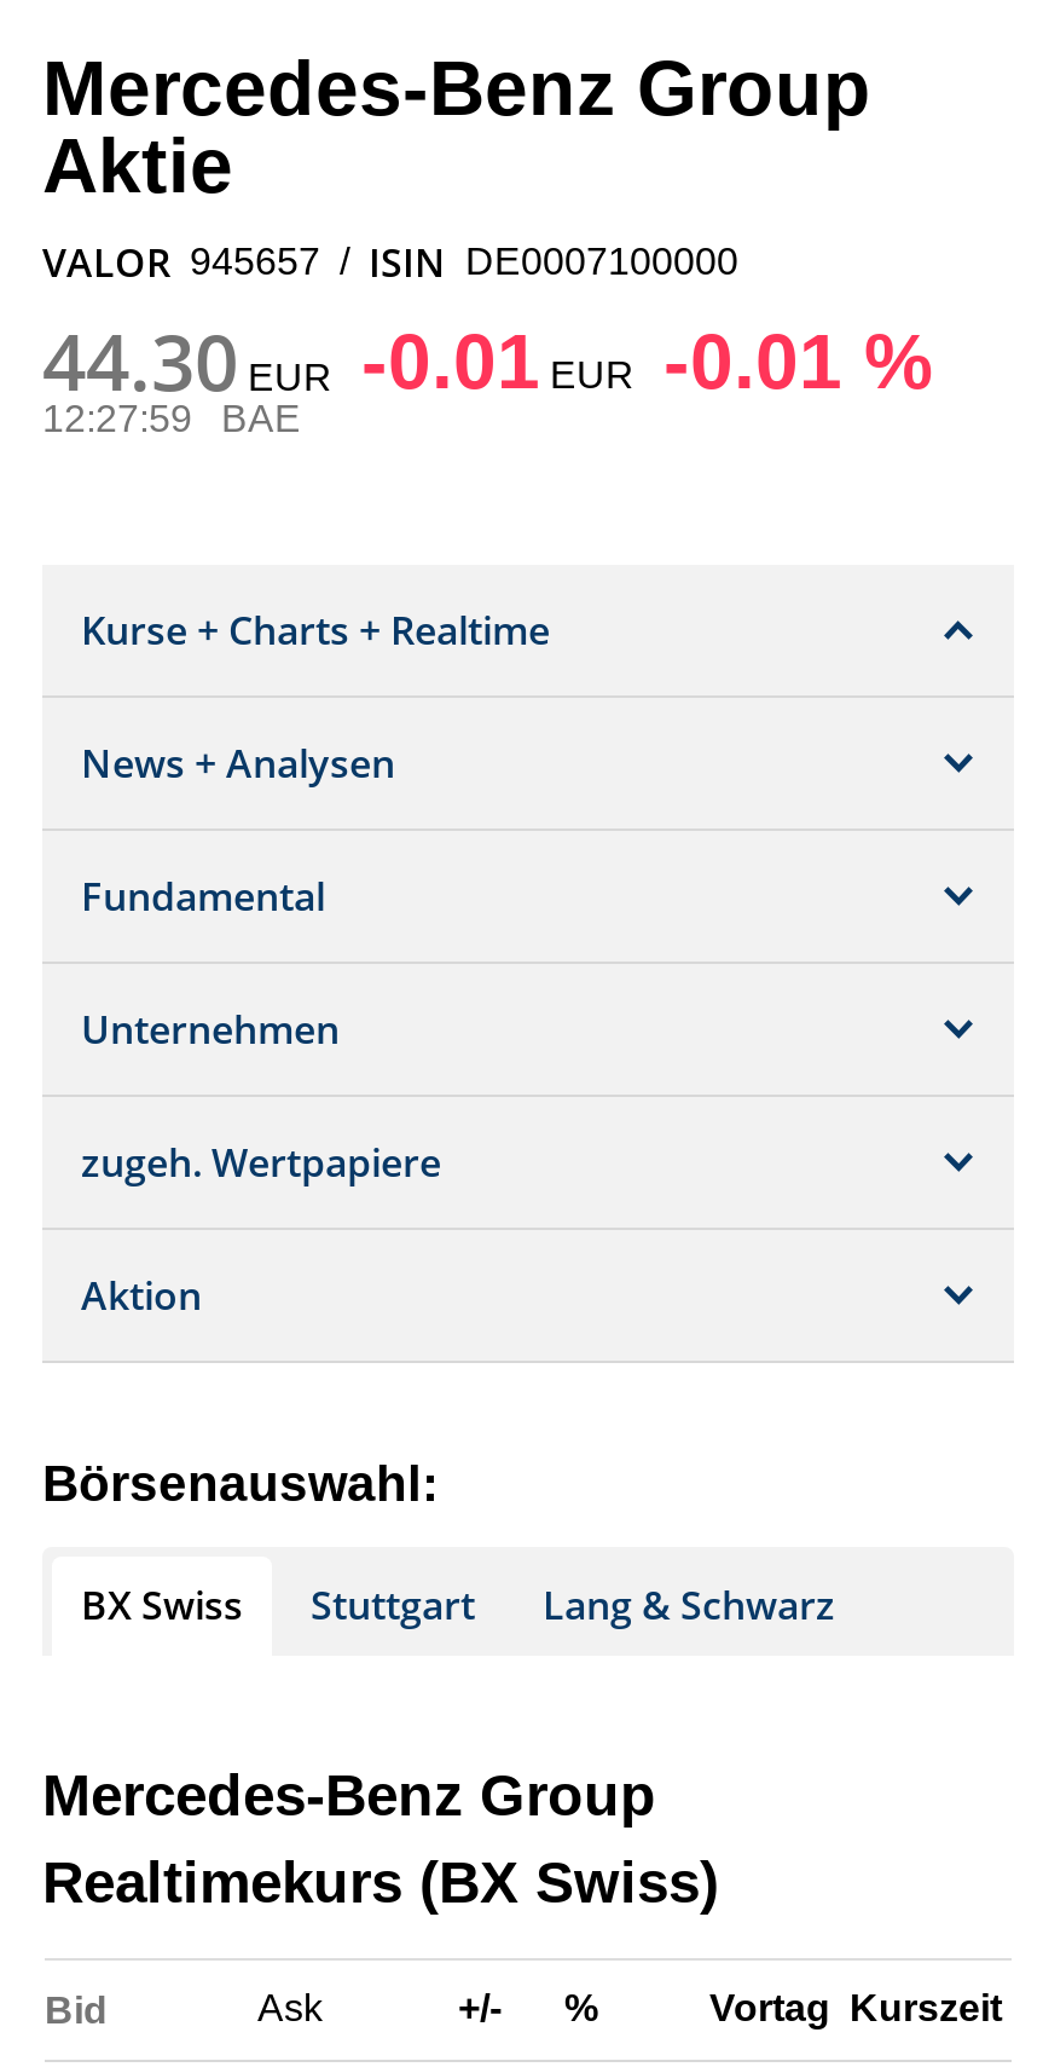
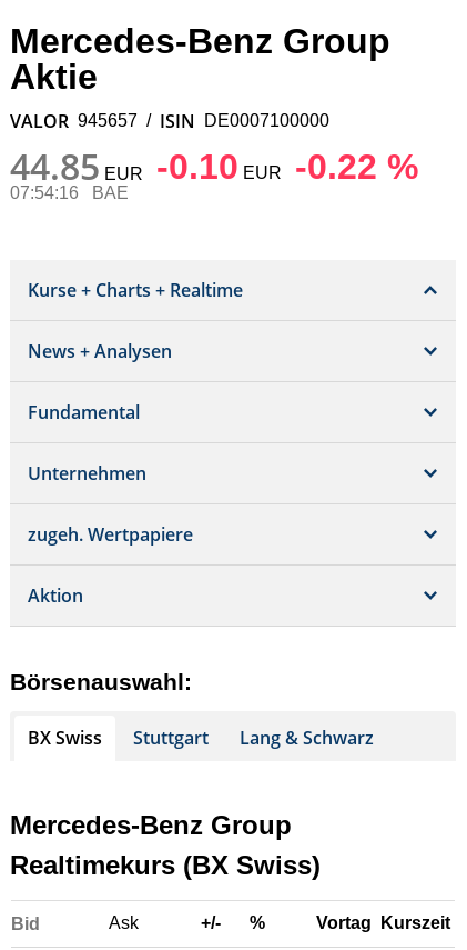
[42,308,932,412] 44.30 EUR -0.01 EUR -0.01 % -> [10,142,418,190] 44.85 EUR -0.10 EUR -0.22 %
[42,398,301,439] 12:27:59 BAE -> [10,183,129,202] 07:54:16 BAE

